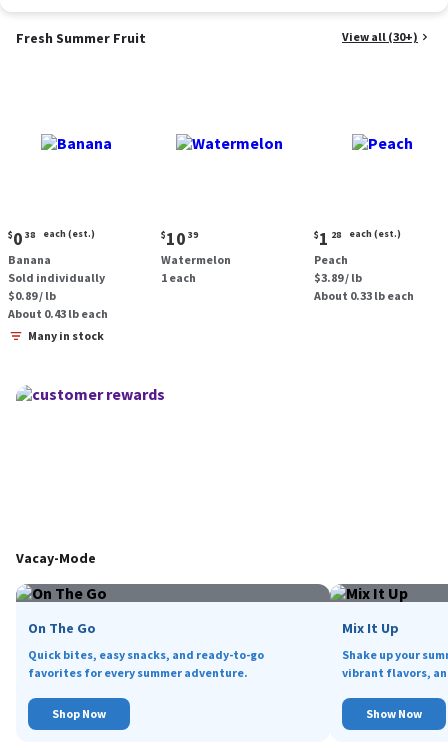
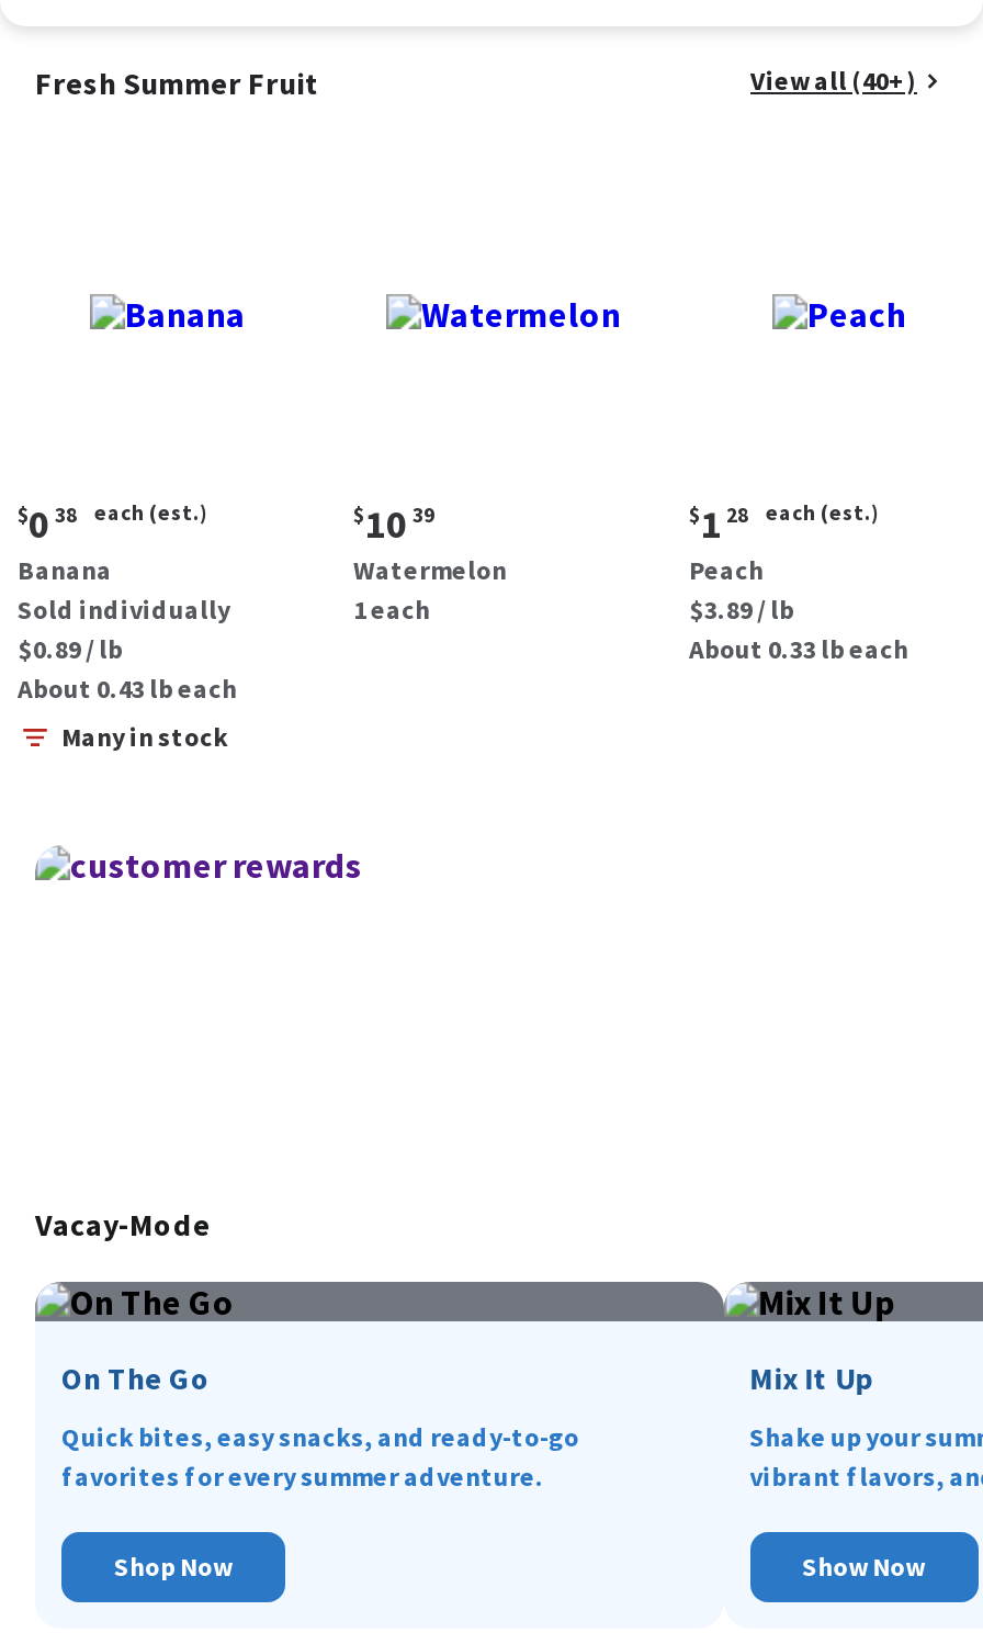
[342,29,418,44] View all (30+) -> [750,64,917,97] View all (40+)

